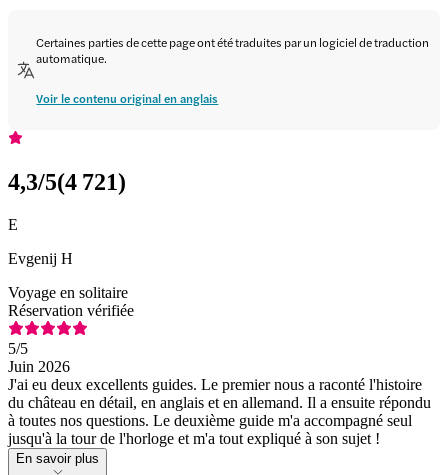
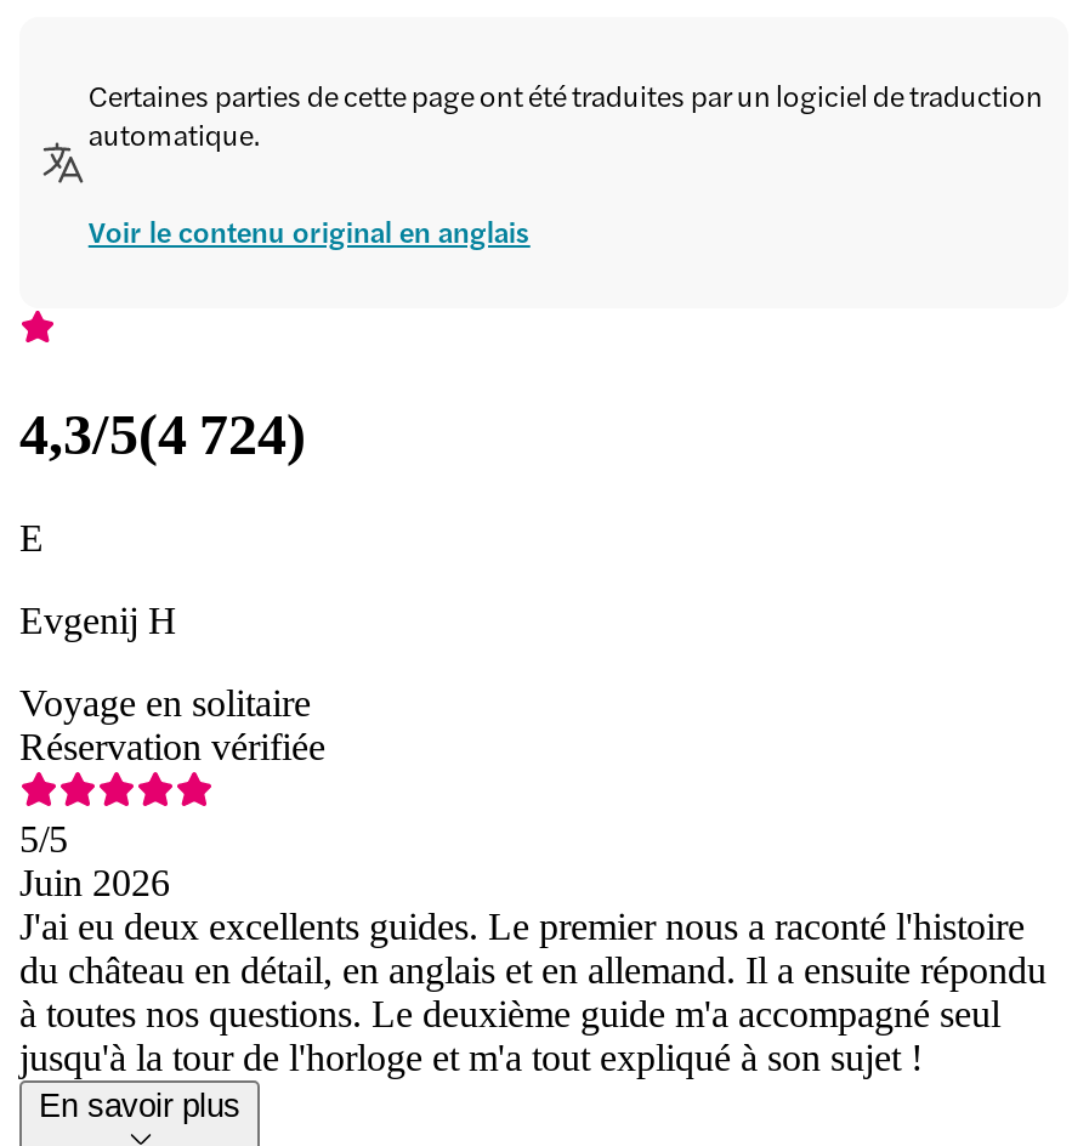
[8,169,126,195] 4,3/5(4 721) -> [19,404,306,467] 4,3/5(4 724)

